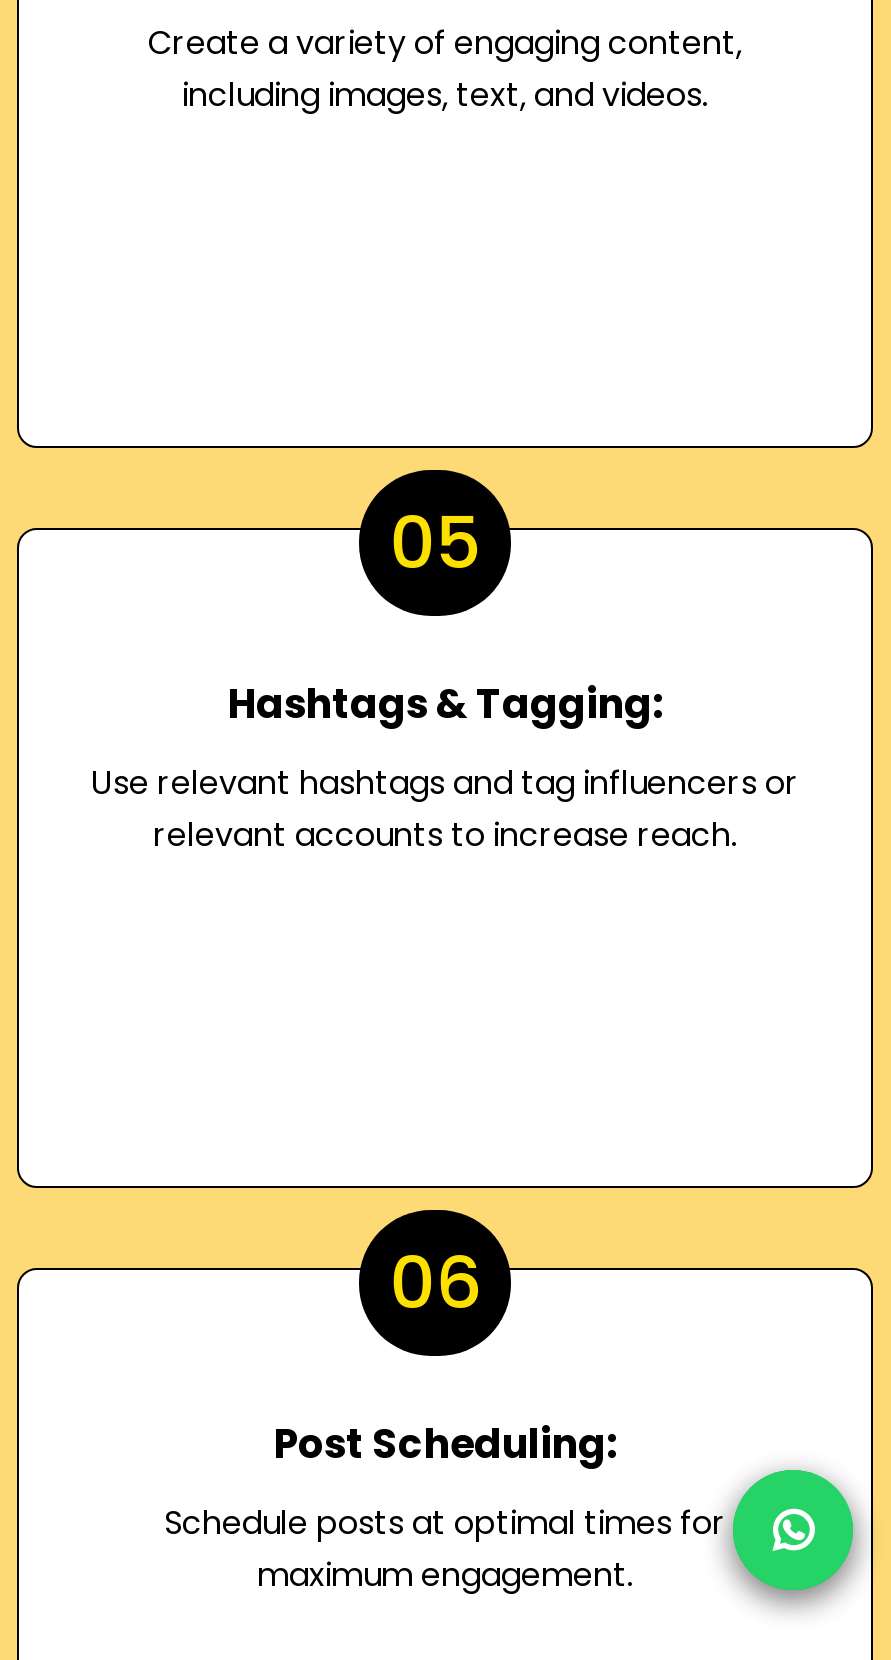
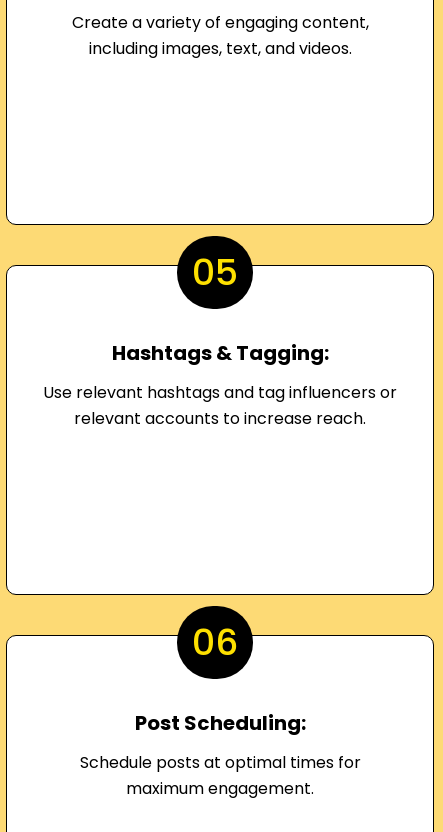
[723,1466,863,1610] [image] -> none

